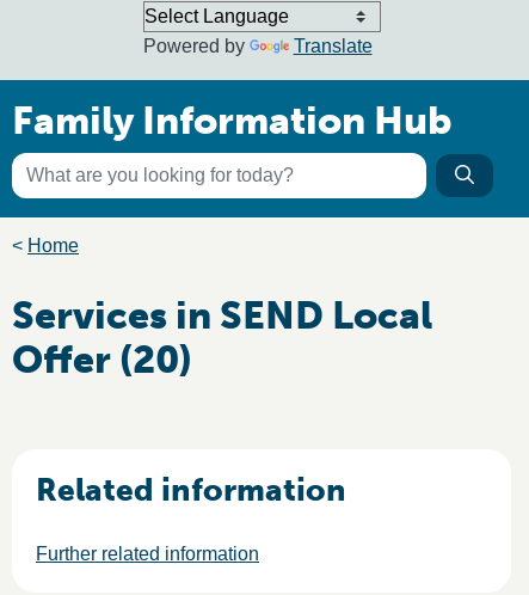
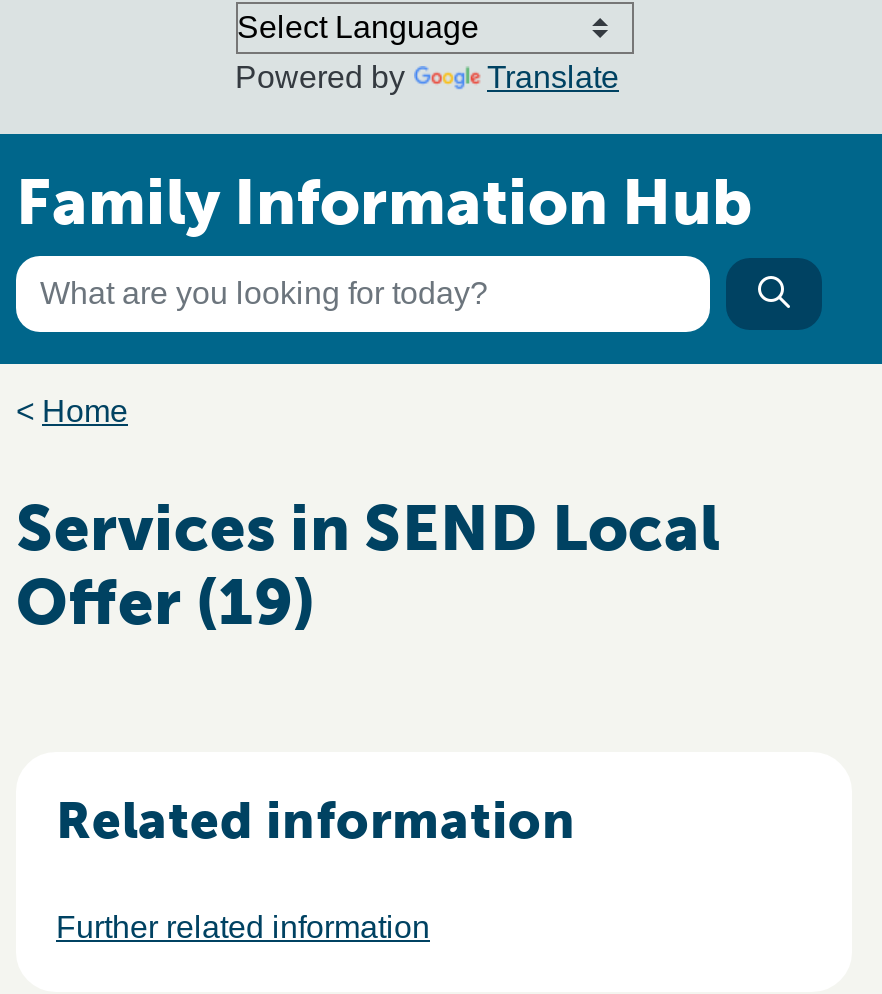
[12,337,192,382] Offer (20) -> [16,564,316,640] Offer (19)

